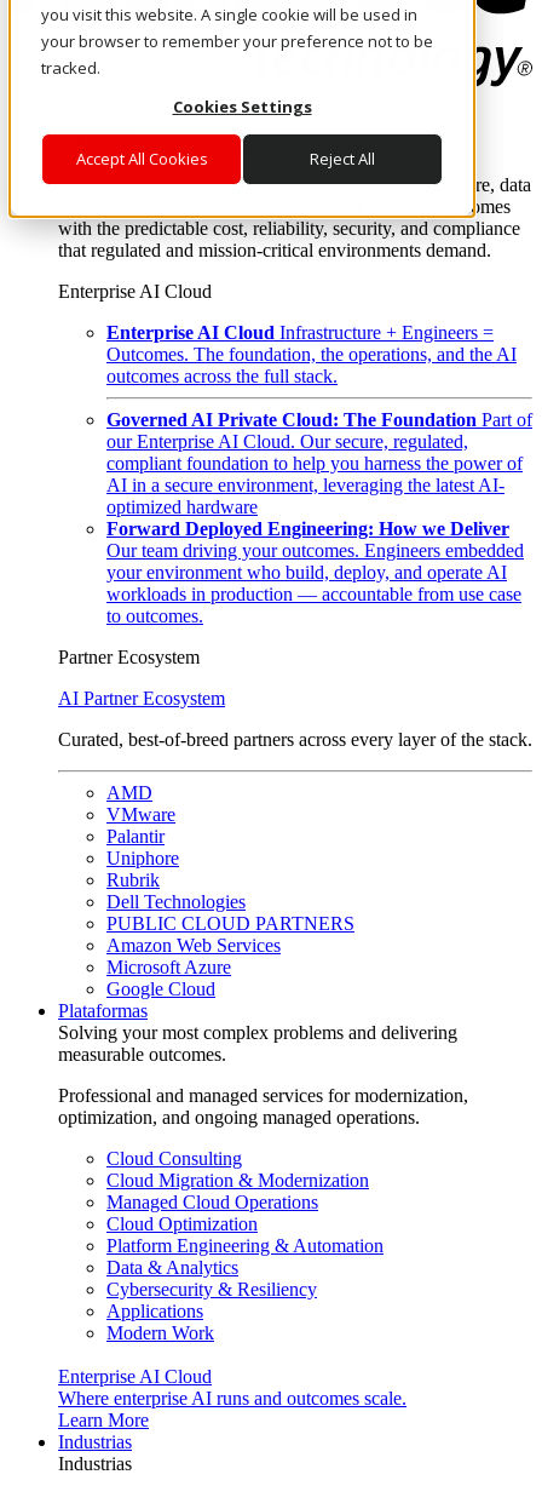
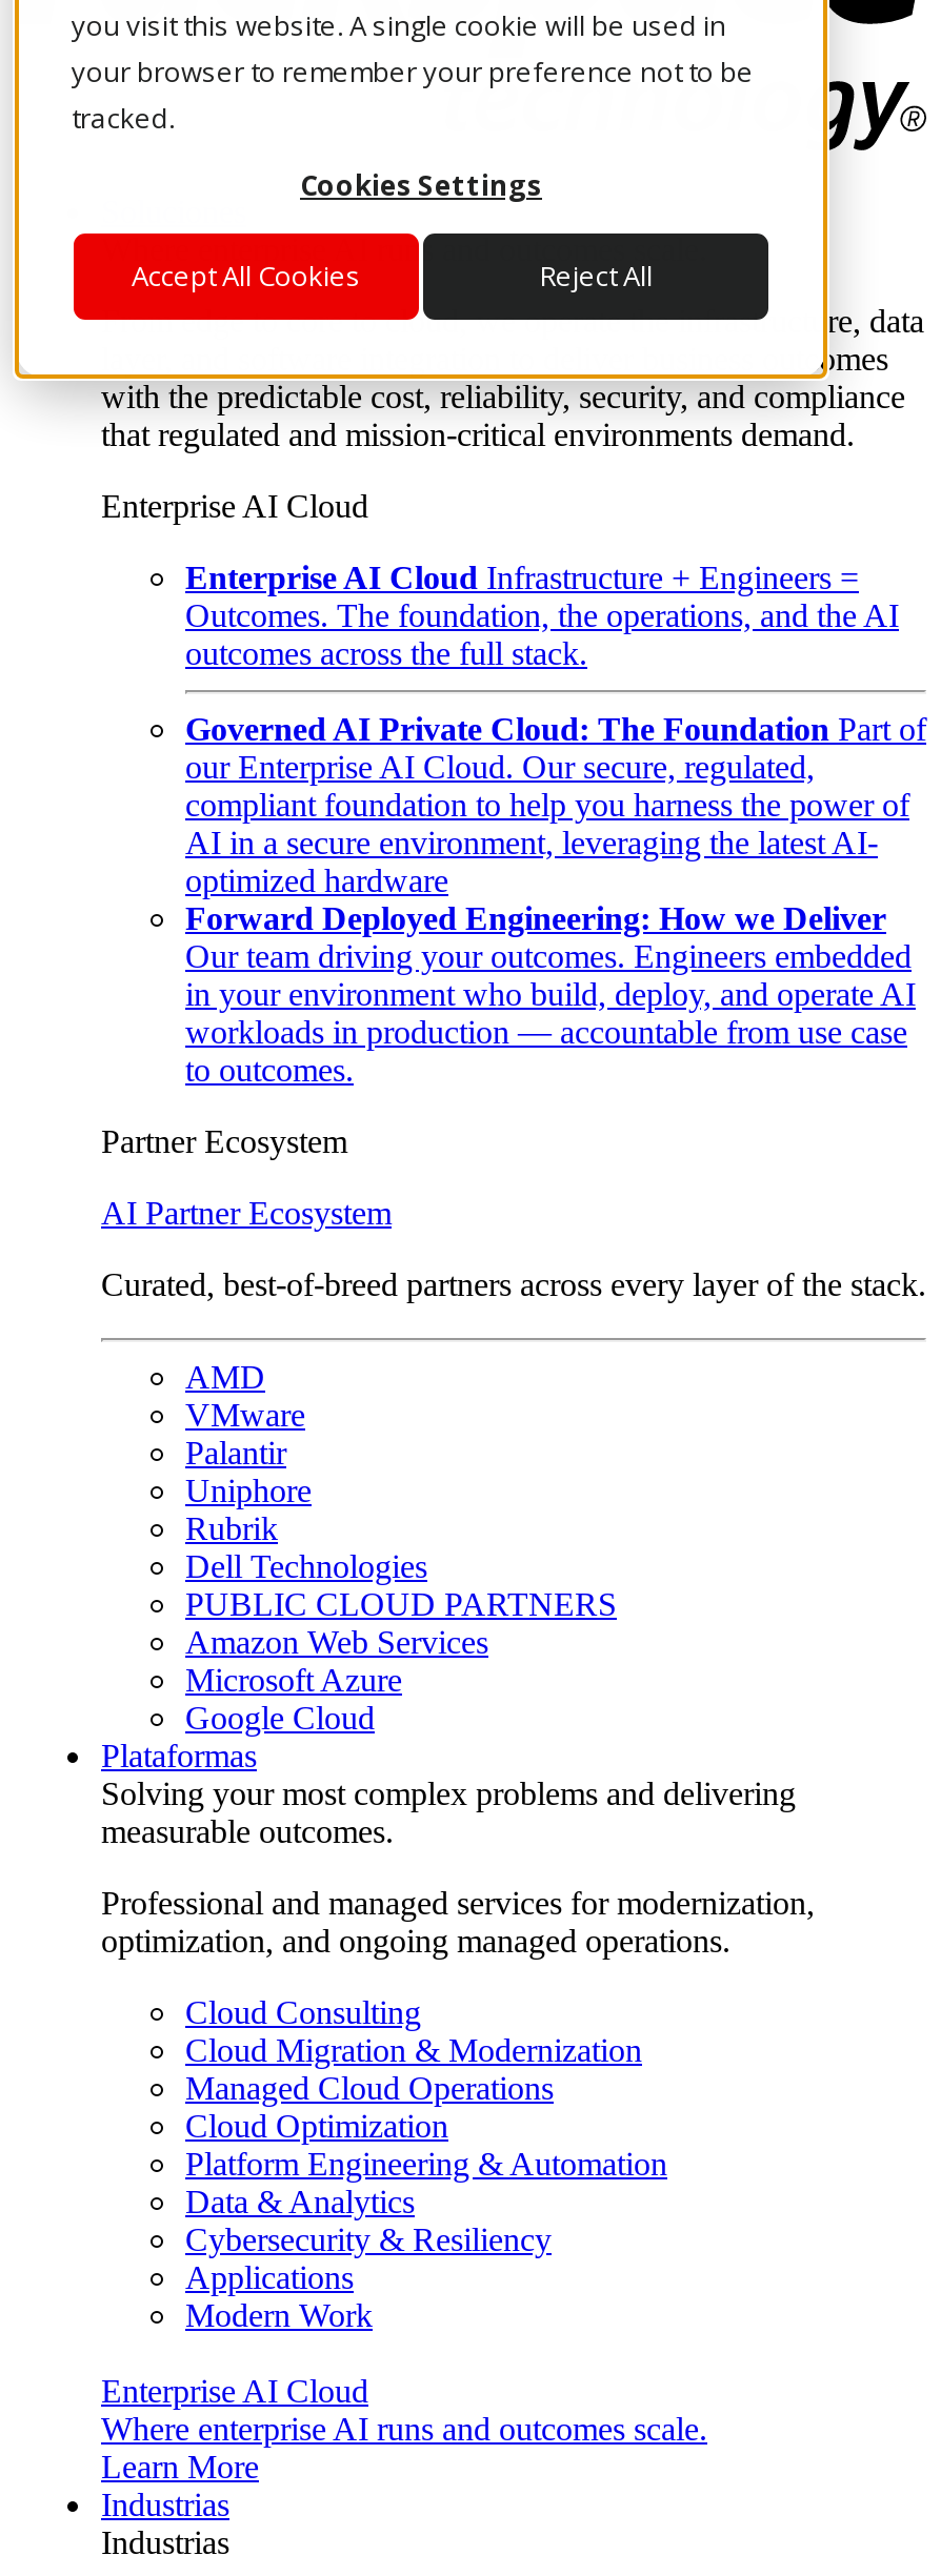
[106,562,507,583] your environment who build, deploy, and operate AI -> [185,977,916,1012] in your environment who build, deploy, and operate AI

